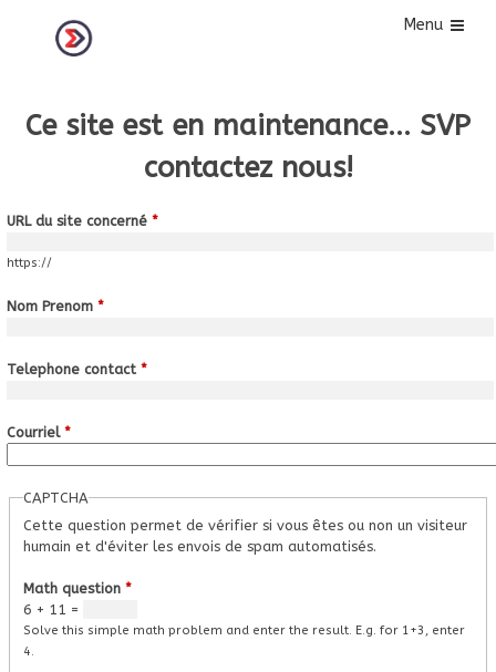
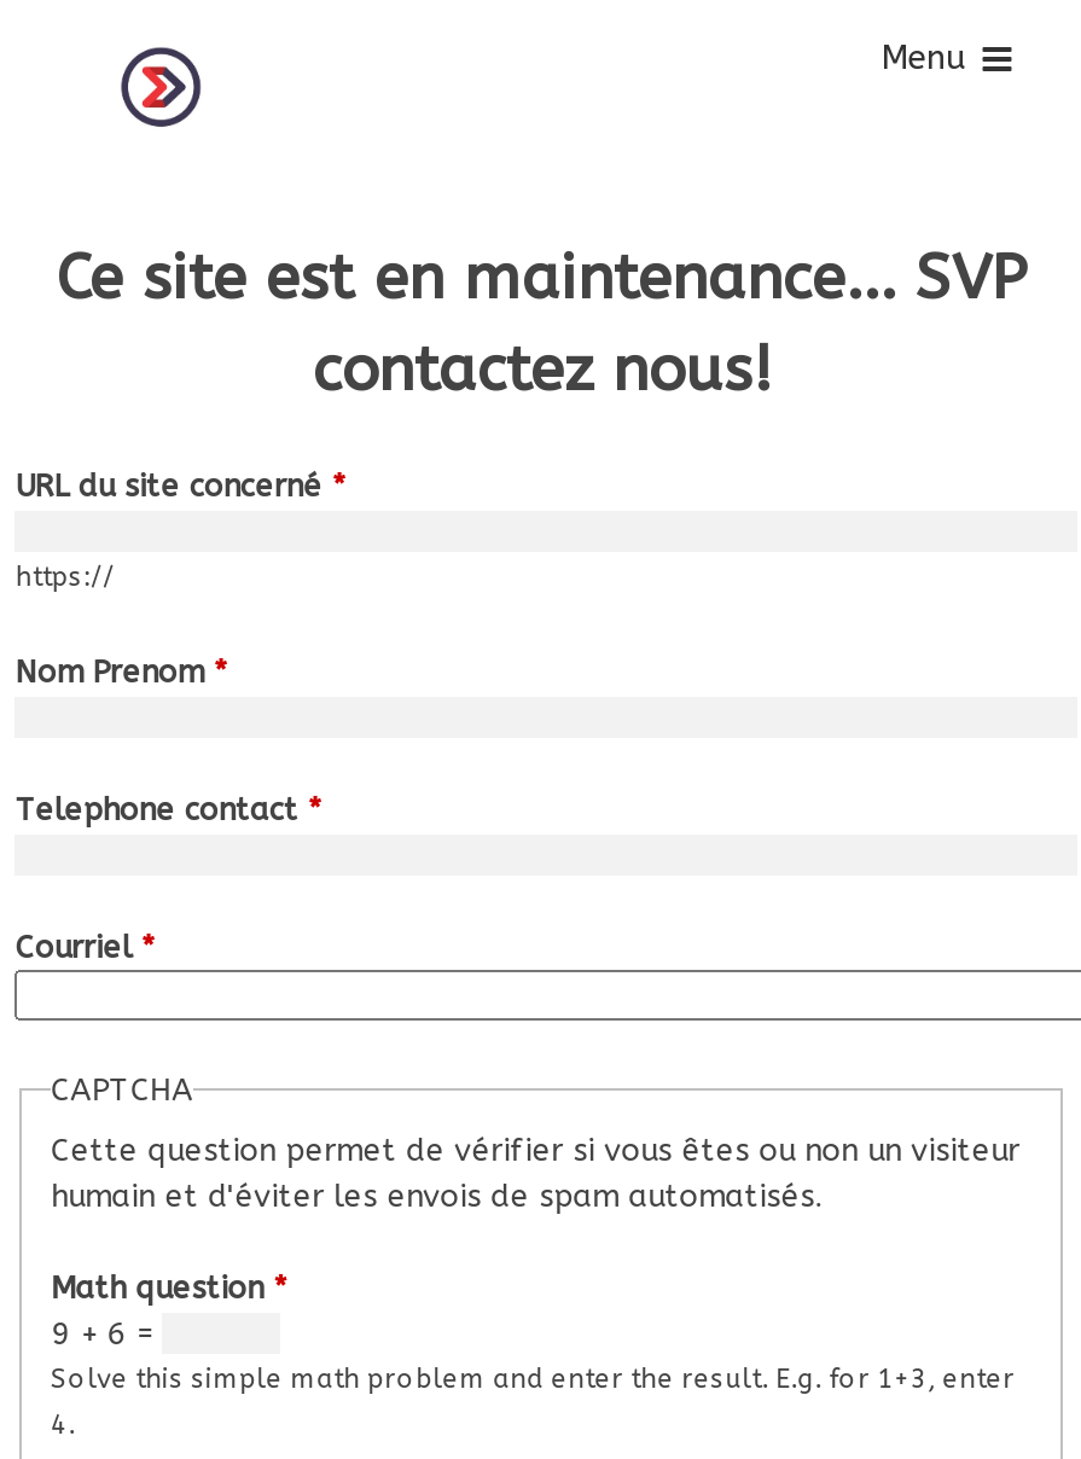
[23,601,83,618] 6 + 11 = -> [51,1316,162,1352] 9 + 6 =

